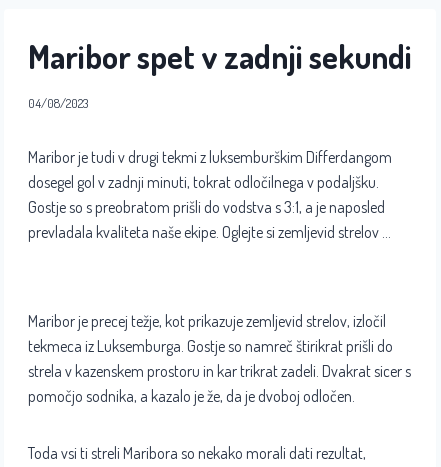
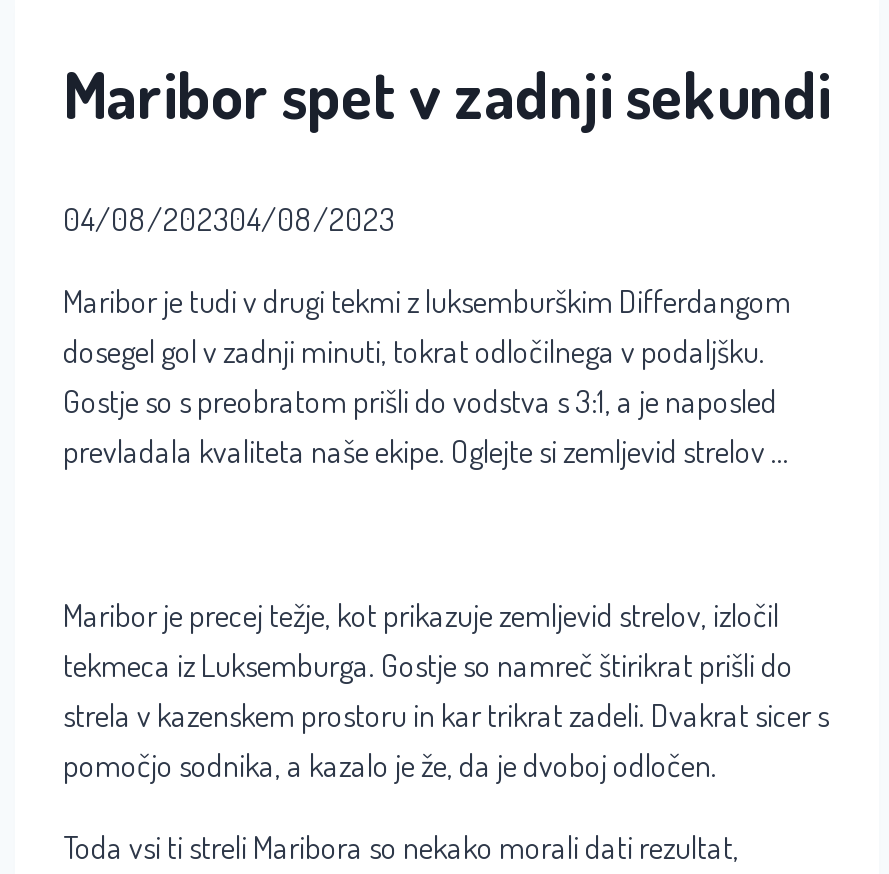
[28,95,88,111] 04/08/2023 -> [63,199,395,239] 04/08/202304/08/2023

